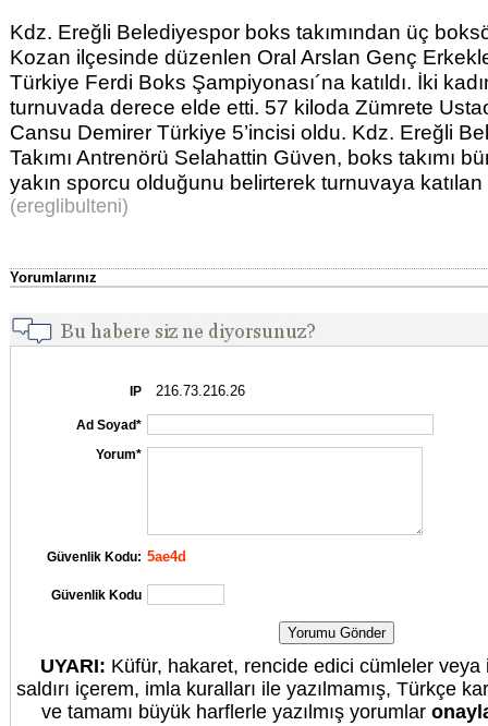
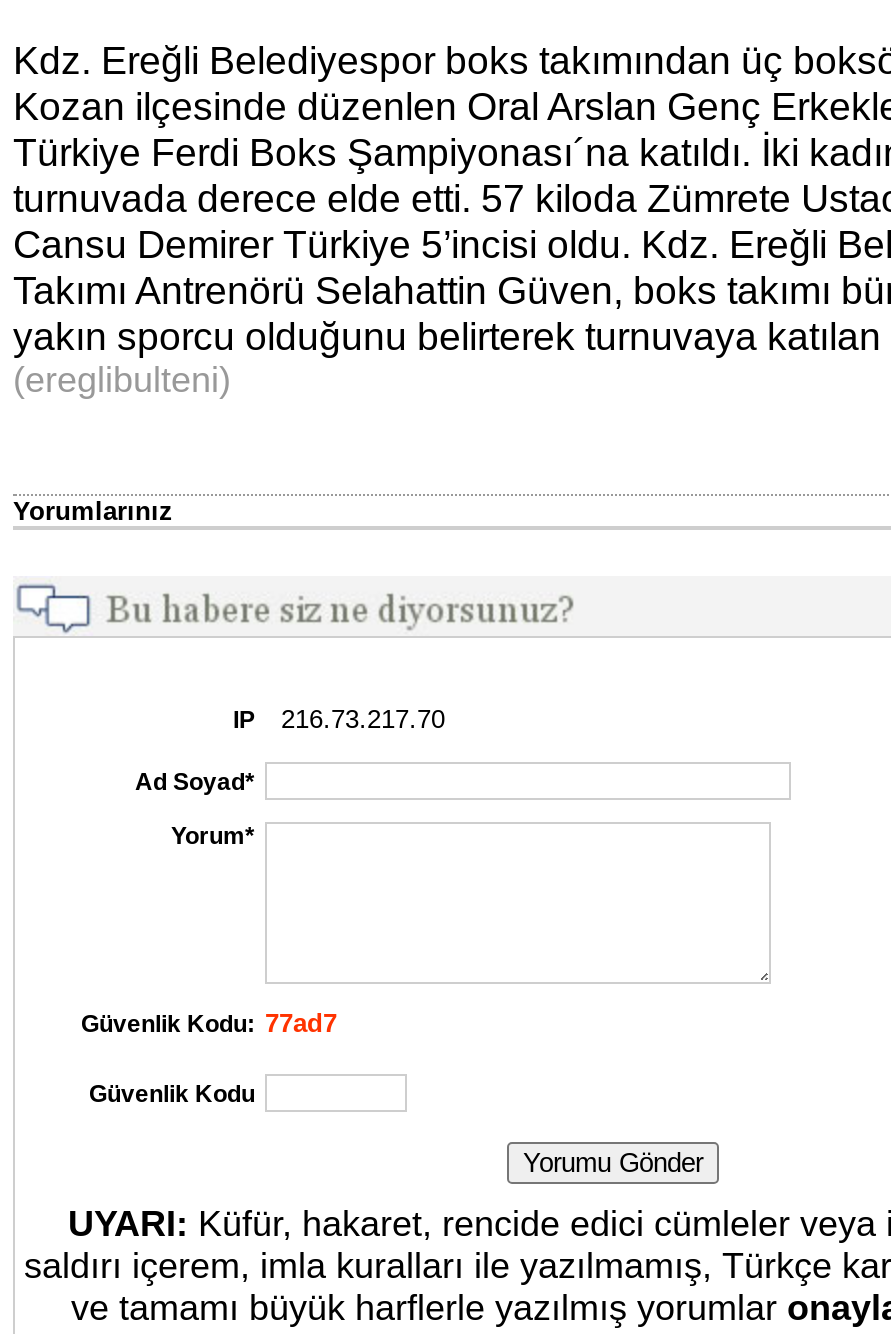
[130,383,254,399] IP 216.73.216.26 -> [233,704,461,734] IP 216.73.217.70
[47,548,186,565] Güvenlik Kodu: 5ae4d -> [81,1008,337,1038] Güvenlik Kodu: 77ad7

